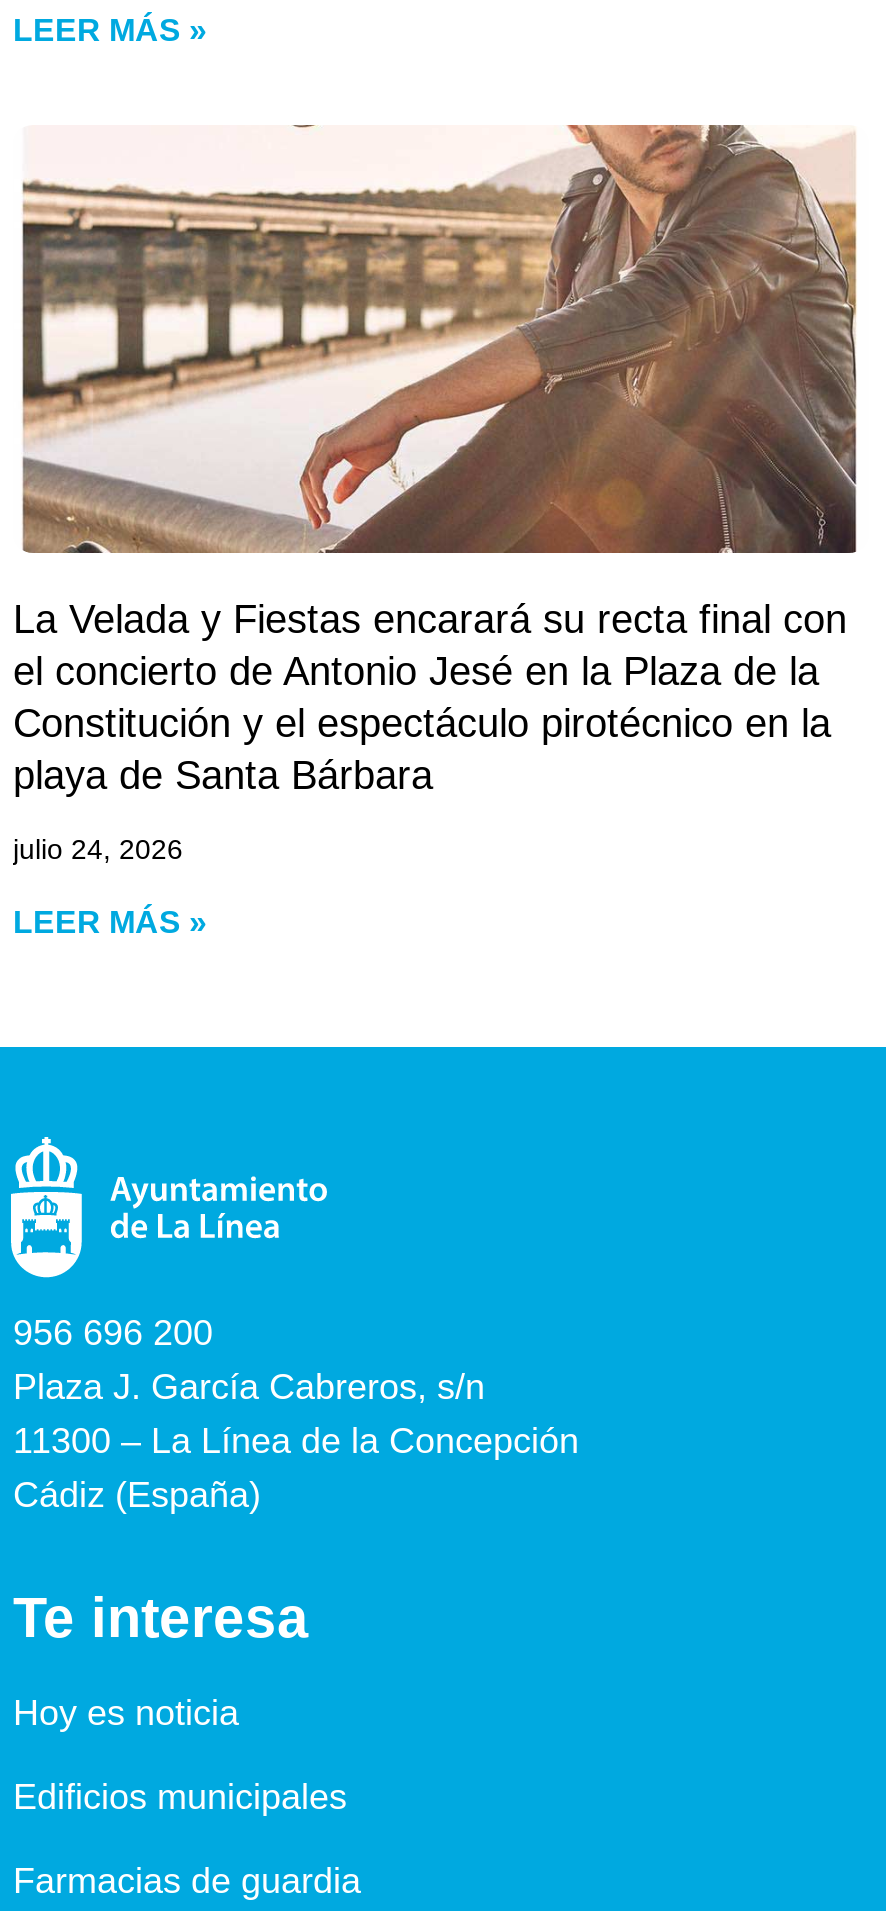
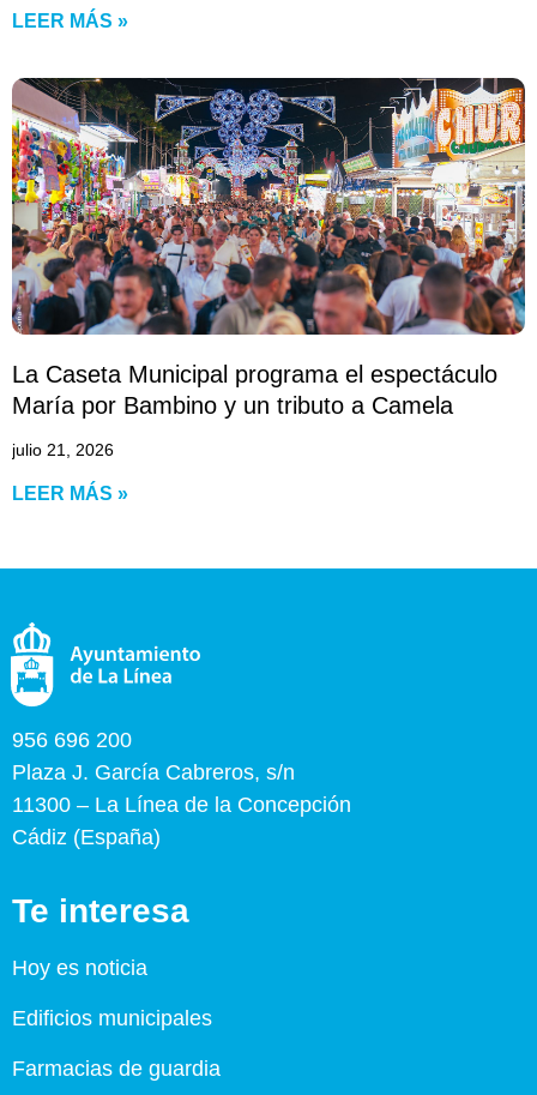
[13,123,869,555] [image] -> [11,77,526,290] [image]
[13,597,847,797] La Velada y Fiestas encarará su recta final con | el concierto de Antonio Jesé en la Plaza de la | Constitución y el espectáculo pirotécnico en la | playa de Santa Bárbara -> [12,361,497,419] La Caseta Municipal programa el espectáculo | María por Bambino y un tributo a Camela
[13,833,183,865] julio 24, 2026 -> [12,440,114,460] julio 21, 2026

